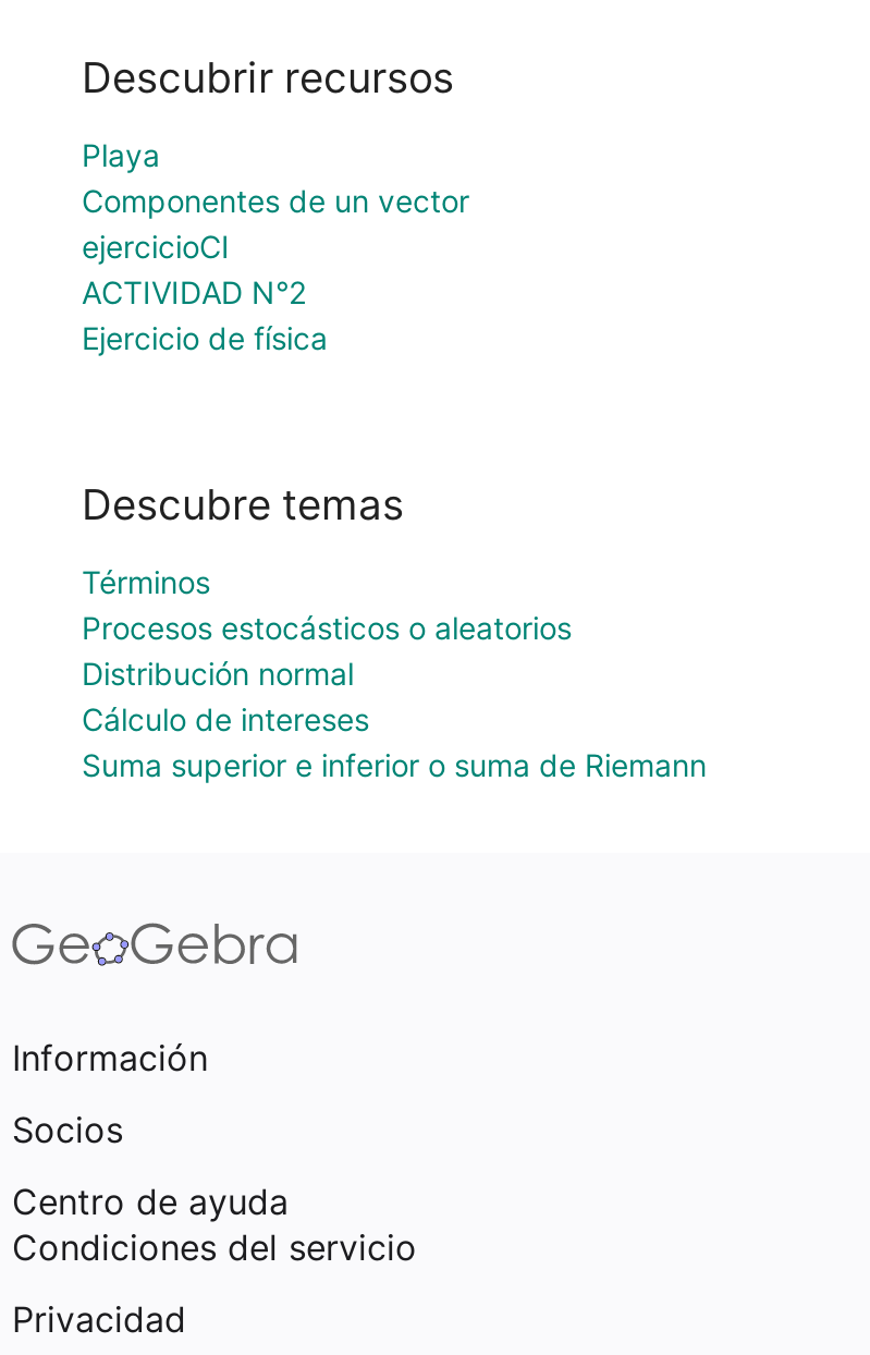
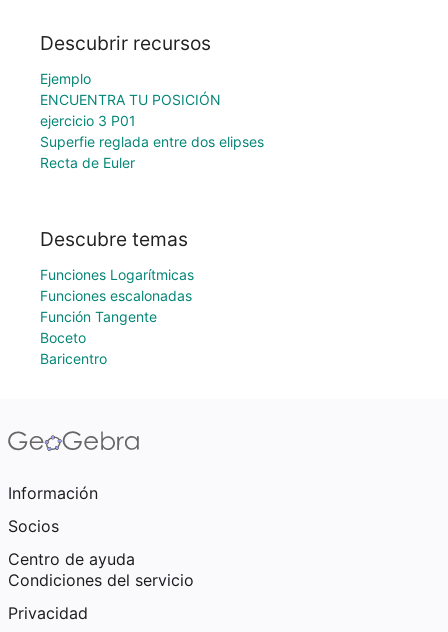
[82,137,469,357] Playa | Componentes de un vector | ejercicioCI | ACTIVIDAD N°2 | Ejercicio de física -> [40,70,264,171] Ejemplo | ENCUENTRA TU POSICIÓN | ejercicio 3 P01 | Superfie reglada entre dos elipses | Recta de Euler
[82,563,707,783] Términos | Procesos estocásticos o aleatorios | Distribución normal | Cálculo de intereses | Suma superior e inferior o suma de Riemann -> [40,266,194,367] Funciones Logarítmicas | Funciones escalonadas | Función Tangente | Boceto | Baricentro

